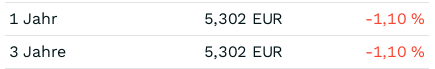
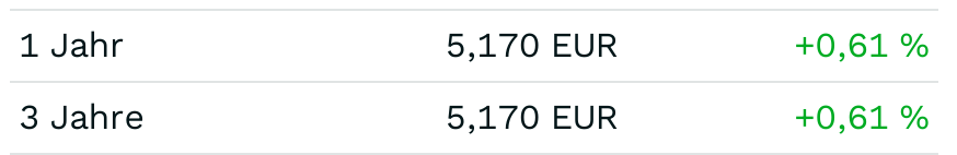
[204,9,283,28] 5,302 EUR -> [445,24,619,65] 5,170 EUR
[365,9,425,28] -1,10% -> [794,24,930,65] +0,61%
[204,42,283,61] 5,302 EUR -> [445,96,619,138] 5,170 EUR
[365,42,425,61] -1,10% -> [794,96,930,138] +0,61%

